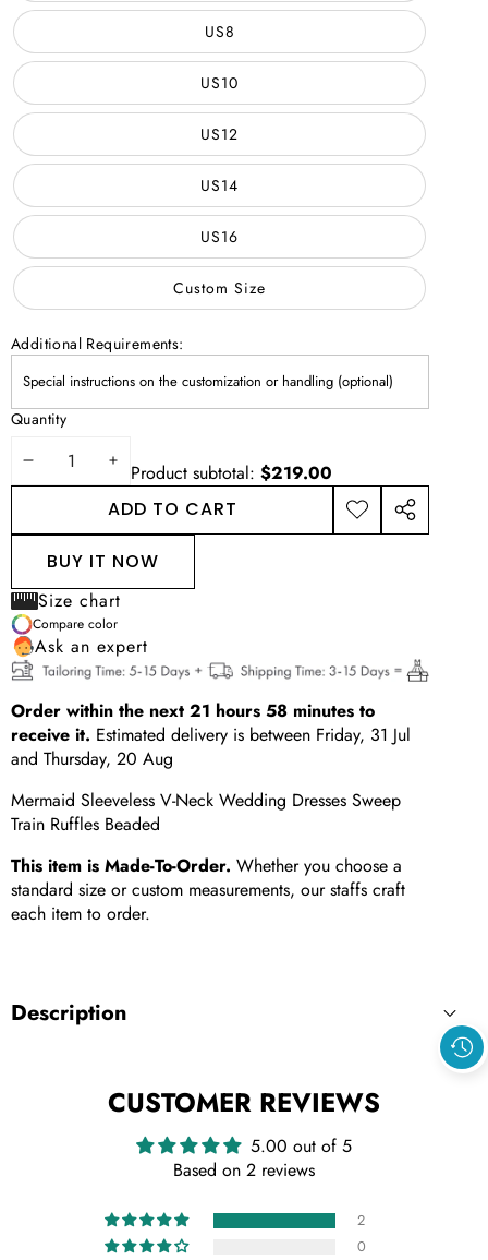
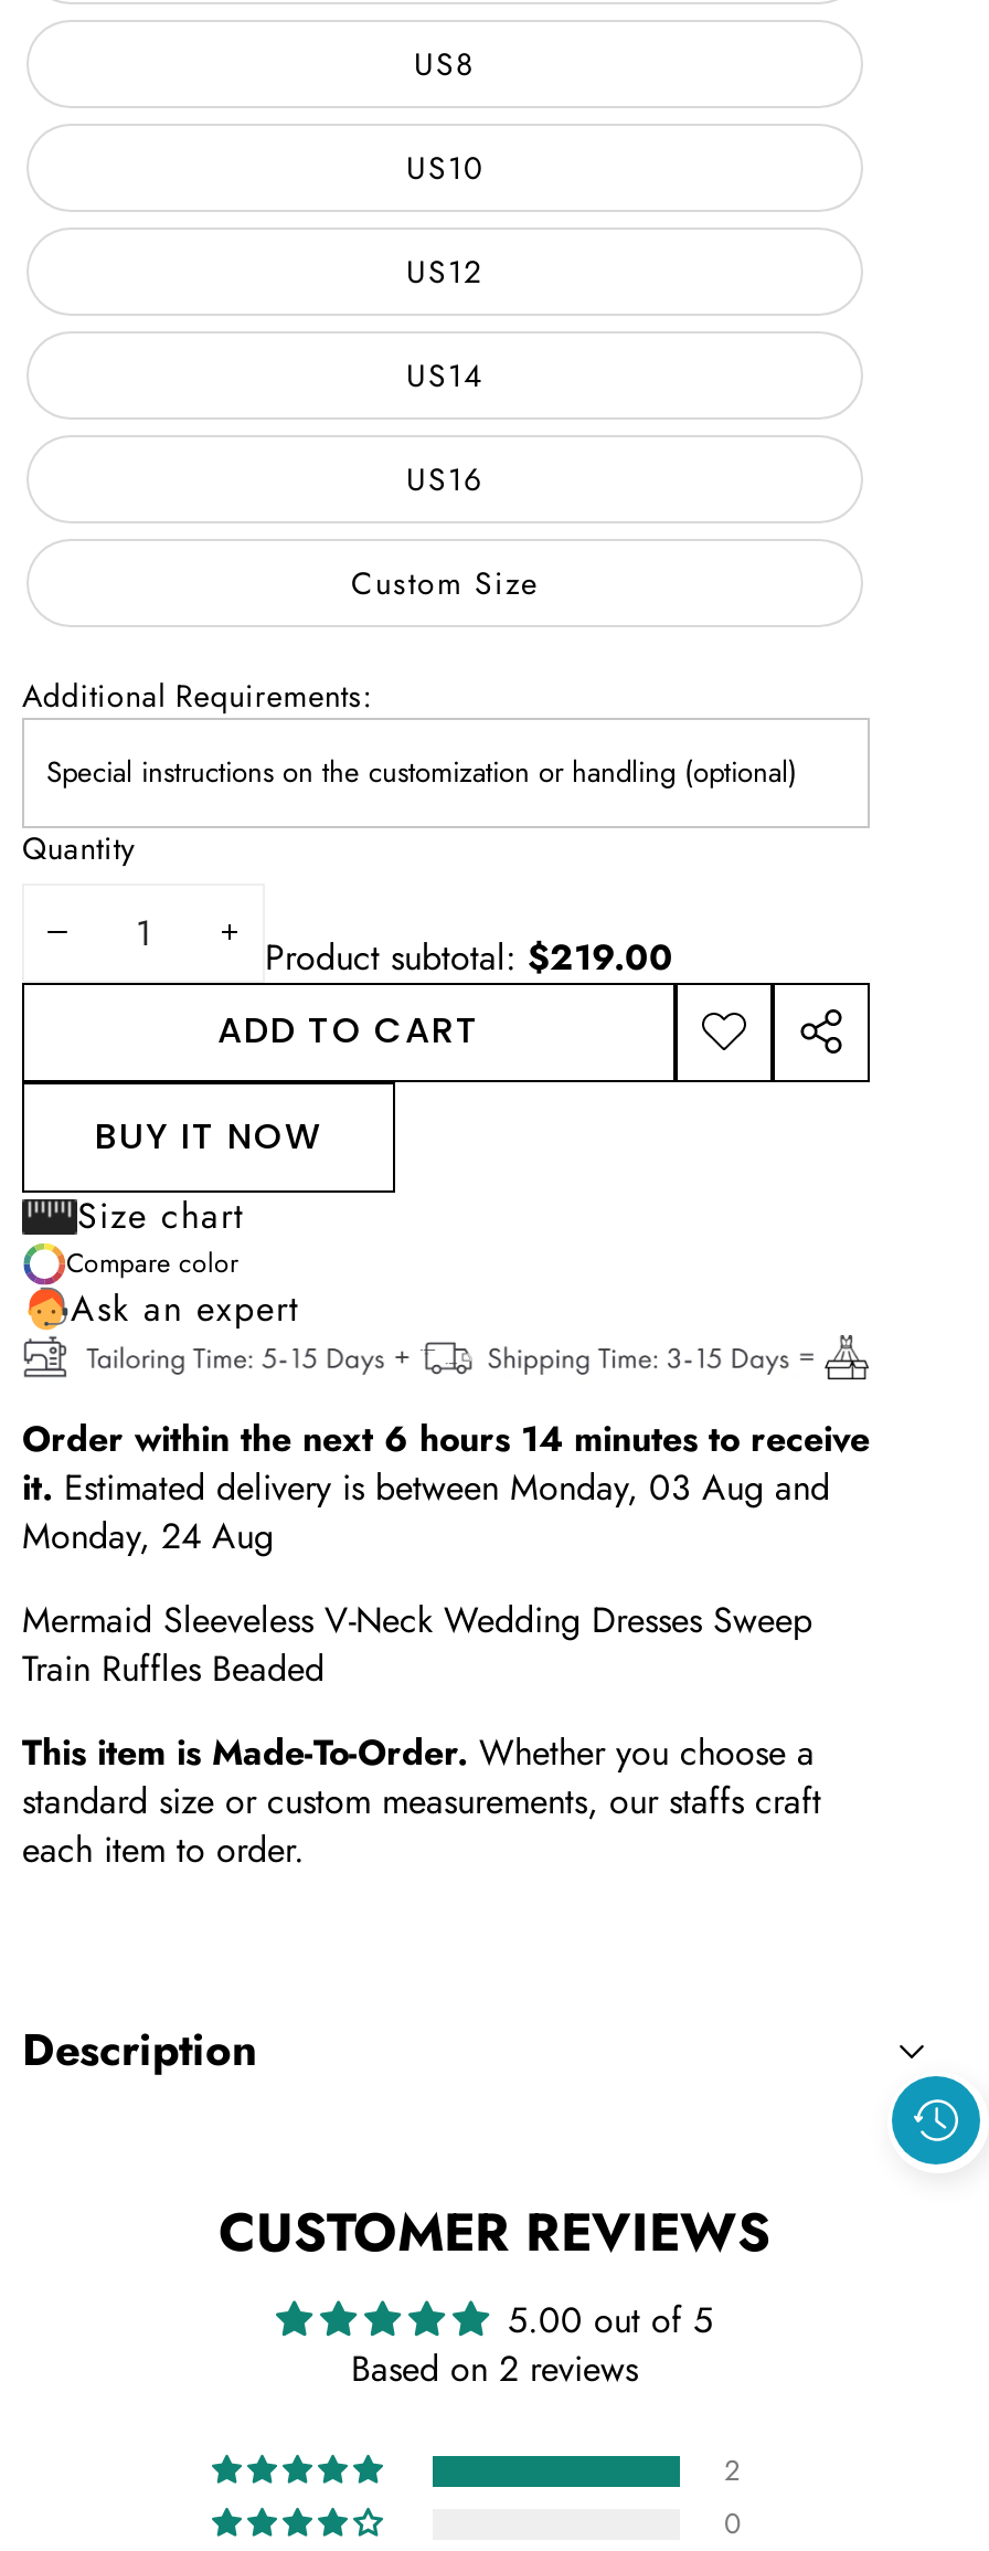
[11,699,411,772] Order within the next 21 hours 58 minutes to | receive it. Estimated delivery is between Friday, 31 Jul | and Thursday, 20 Aug -> [22,1415,870,1563] Order within the next 6 hours 14 minutes to receive | it. Estimated delivery is between Monday, 03 Aug and | Monday, 24 Aug

